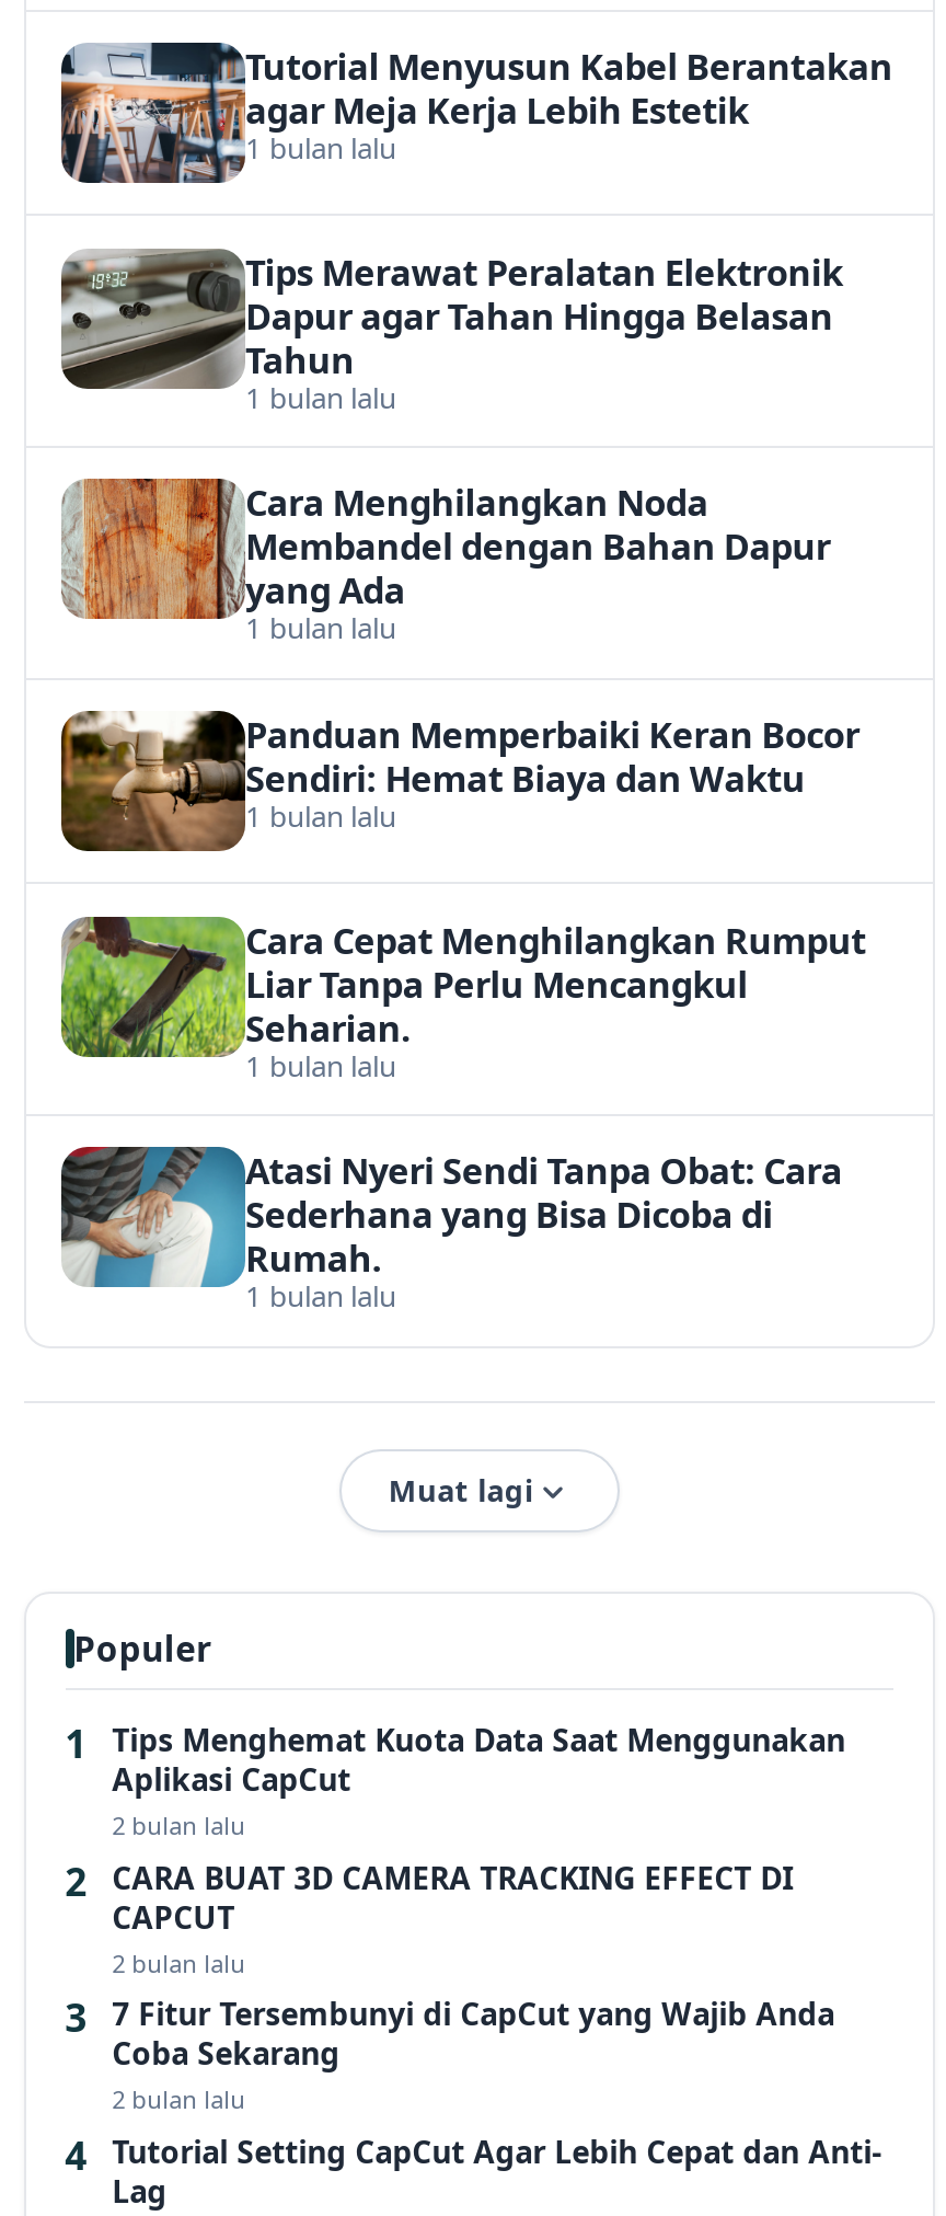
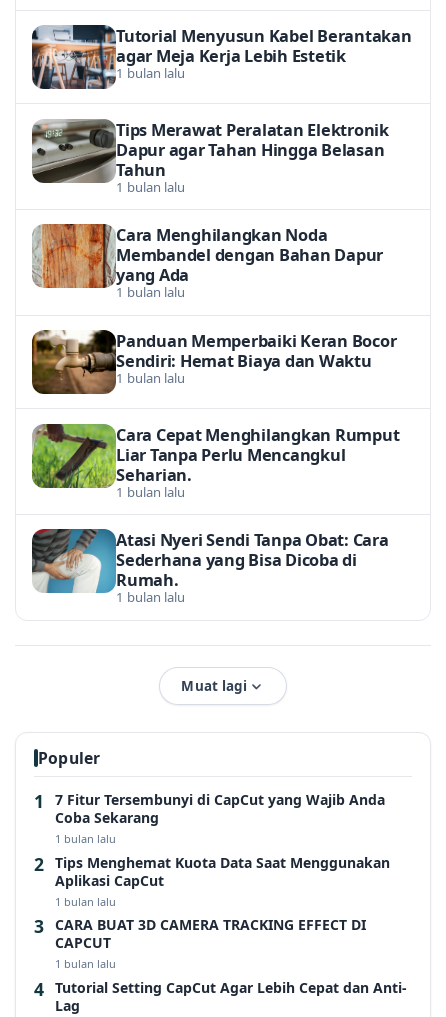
moved [112,1719,846,1800] -> [55,853,390,890]: Tips Menghemat Kuota Data Saat Menggunakan | Aplikasi CapCut
[112,1809,246,1979] 2 bulan lalu | 2 bulan lalu -> none
moved [112,1856,793,1937] -> [55,915,366,952]: CARA BUAT 3D CAMERA TRACKING EFFECT DI | CAPCUT
moved [112,1993,835,2074] -> [55,790,385,827]: 7 Fitur Tersembunyi di CapCut yang Wajib Anda | Coba Sekarang
[112,2083,246,2116] 2 bulan lalu -> [55,831,116,971] 1 bulan lalu | 1 bulan lalu | 1 bulan lalu

